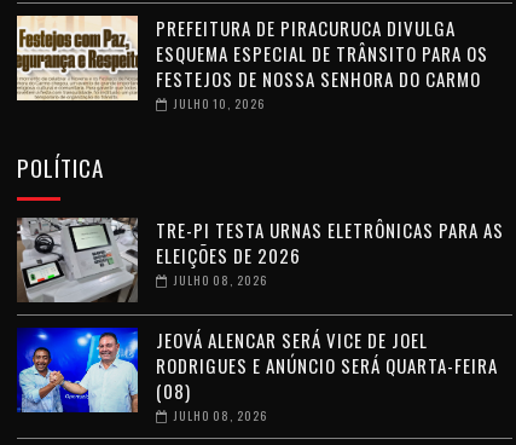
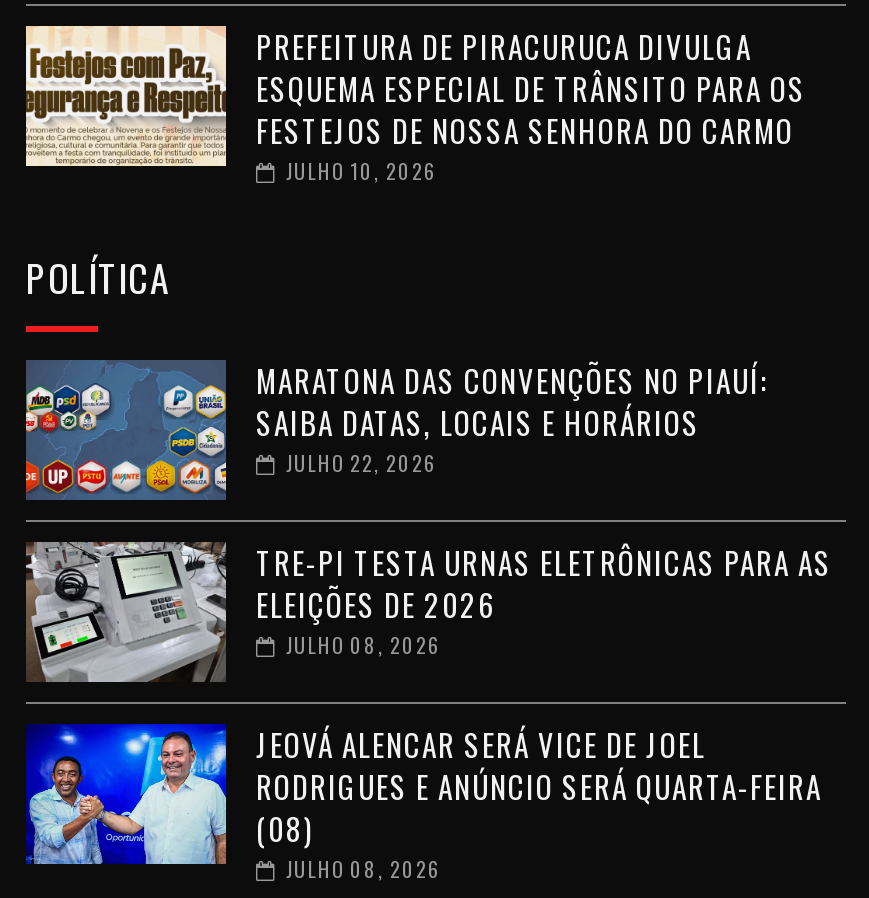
none -> [24,359,768,502] [image] | MARATONA DAS CONVENÇÕES NO PIAUÍ: | SAIBA DATAS, LOCAIS E HORÁRIOS | JULHO 22, 2026

